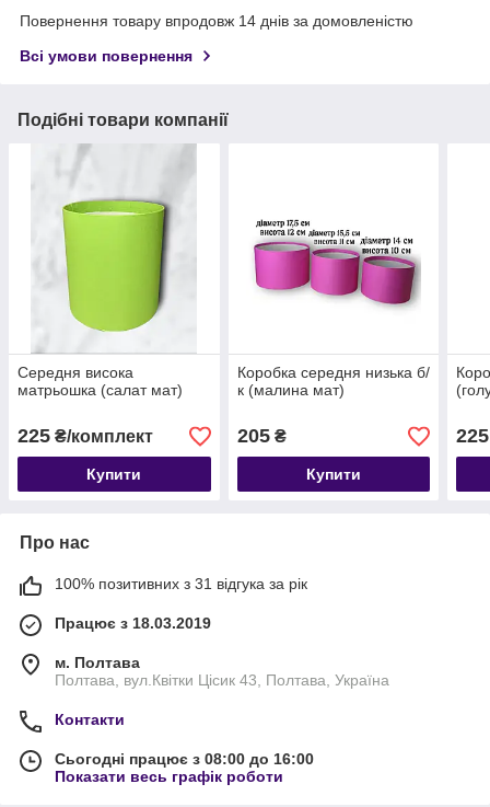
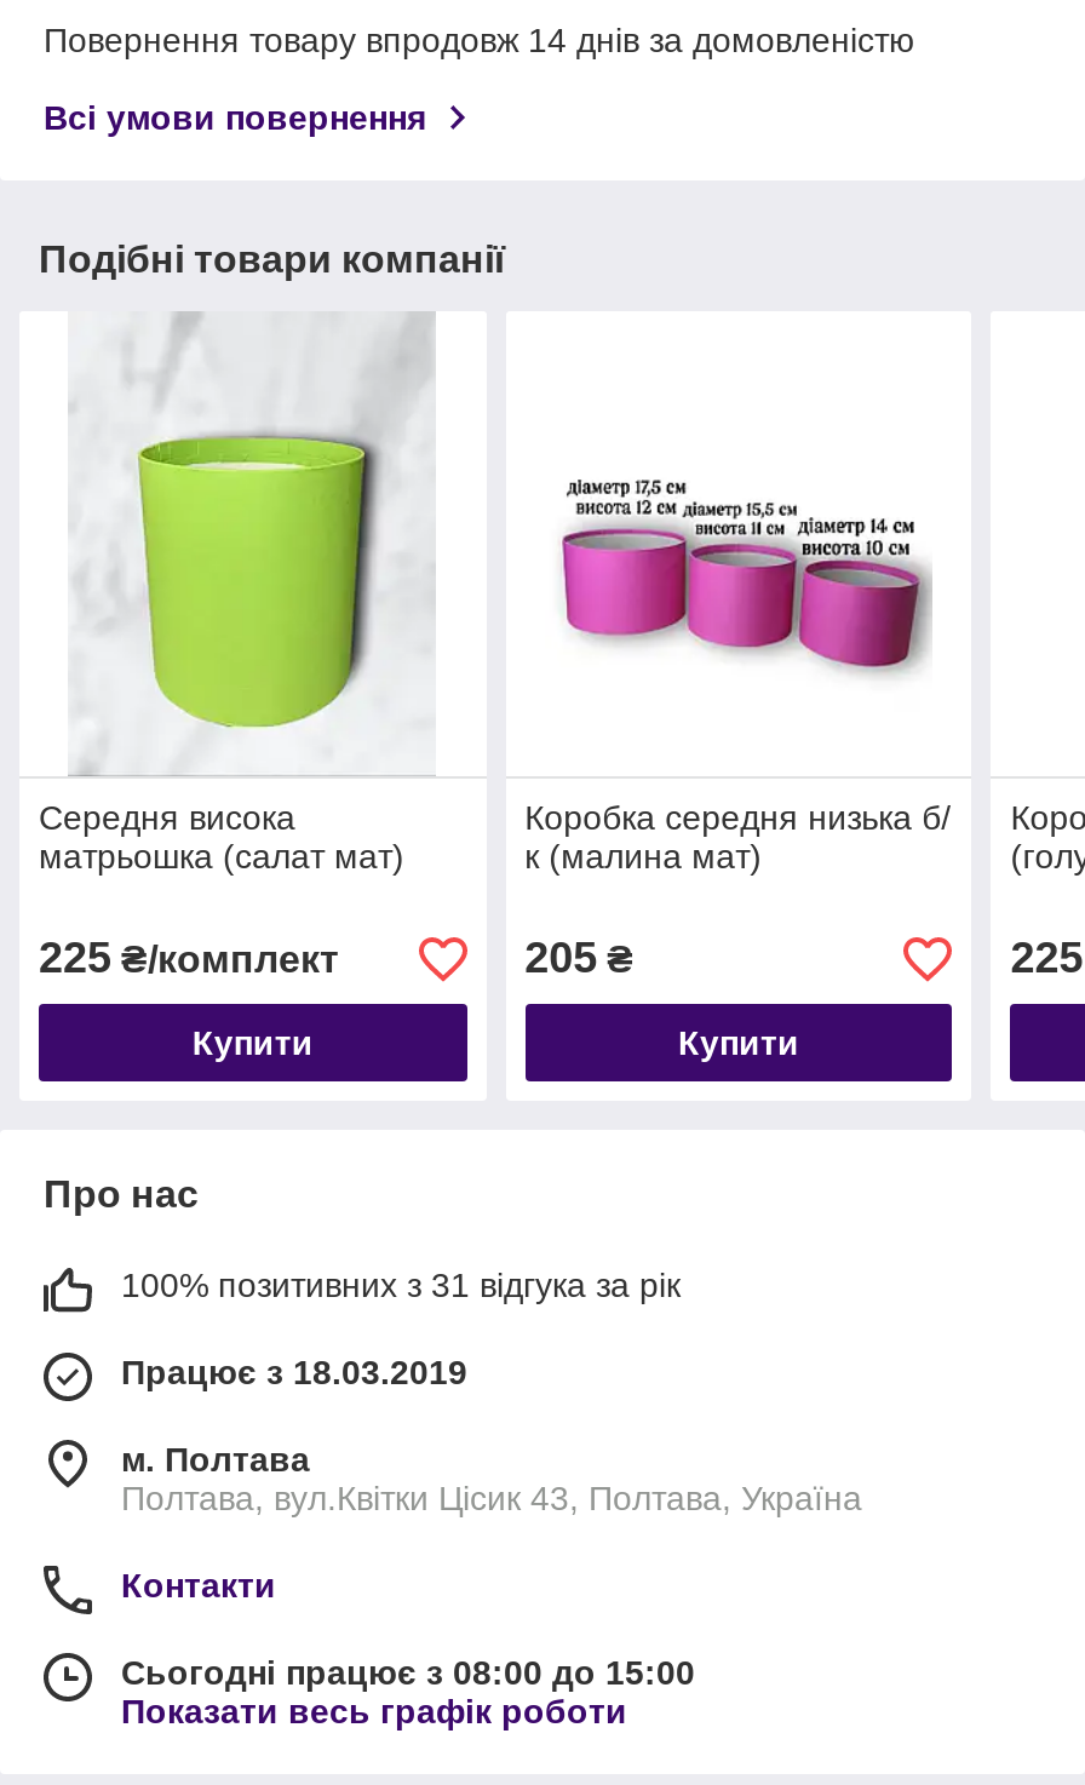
[55,750,314,768] Сьогодні працює з 08:00 до 16:00 -> [121,1654,695,1693] Сьогодні працює з 08:00 до 15:00

